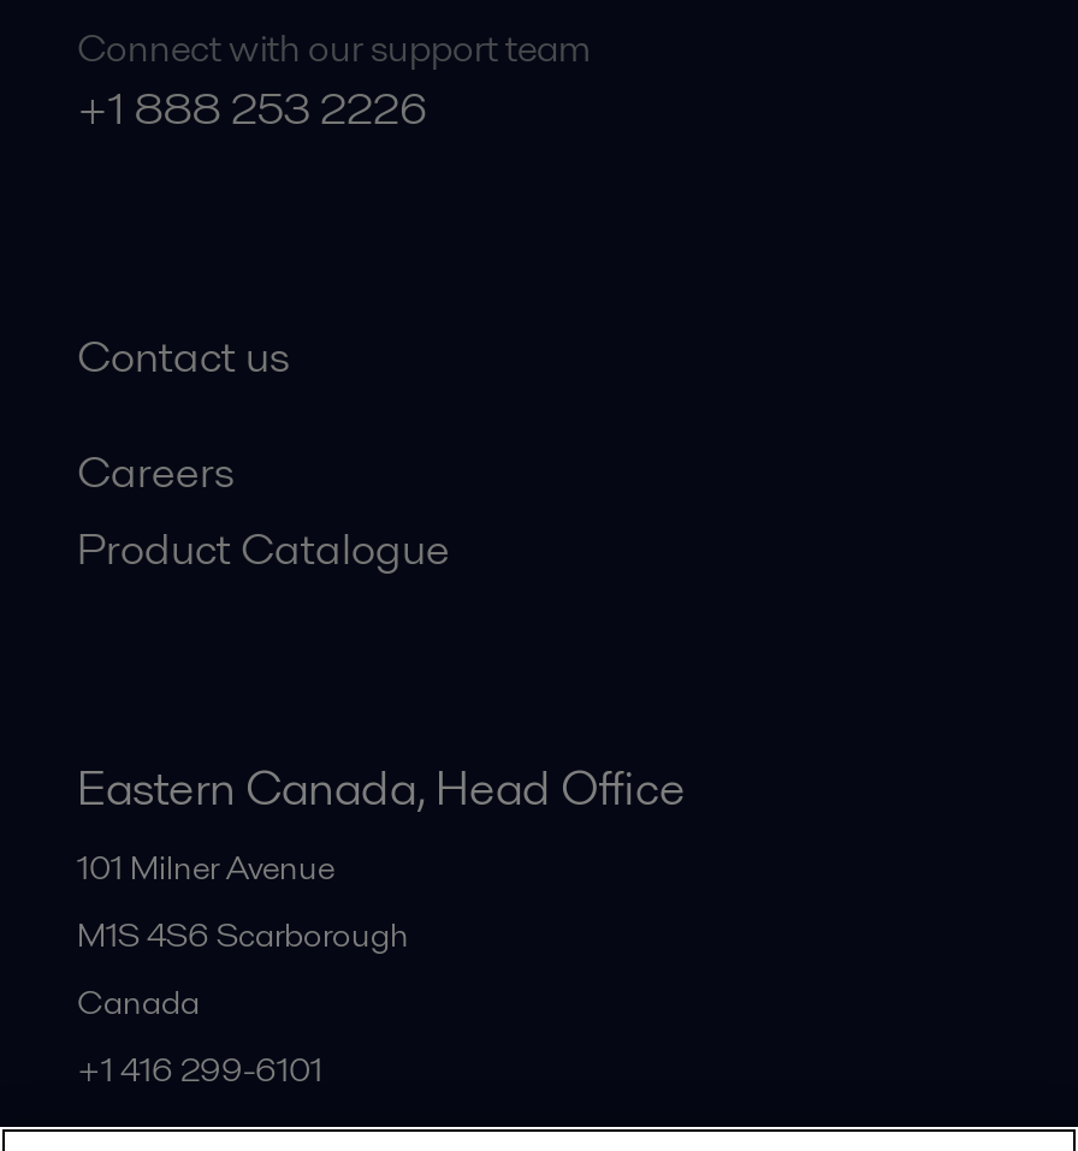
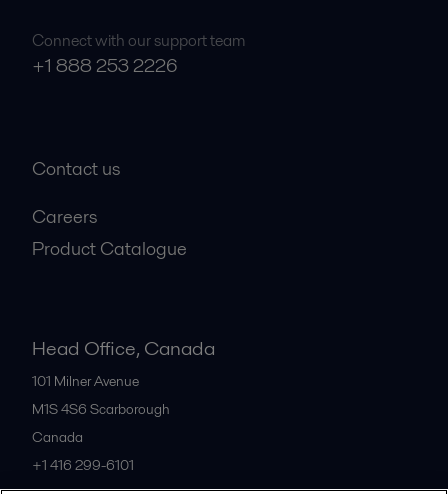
[77,754,686,822] Eastern Canada, Head Office -> [32,334,215,362] Head Office, Canada

